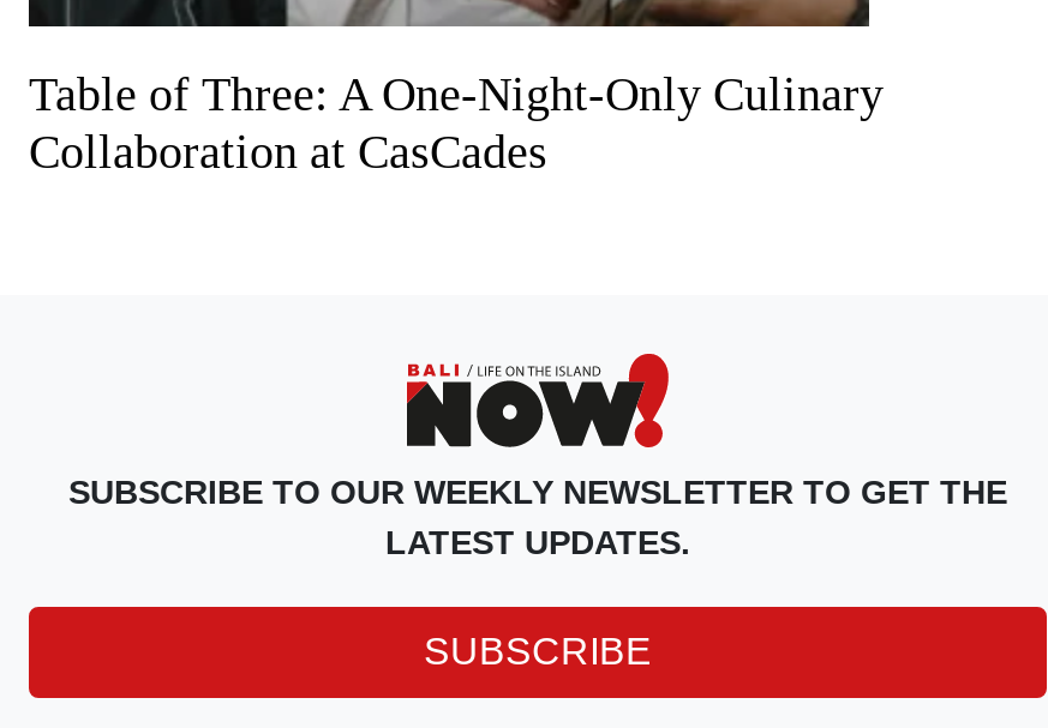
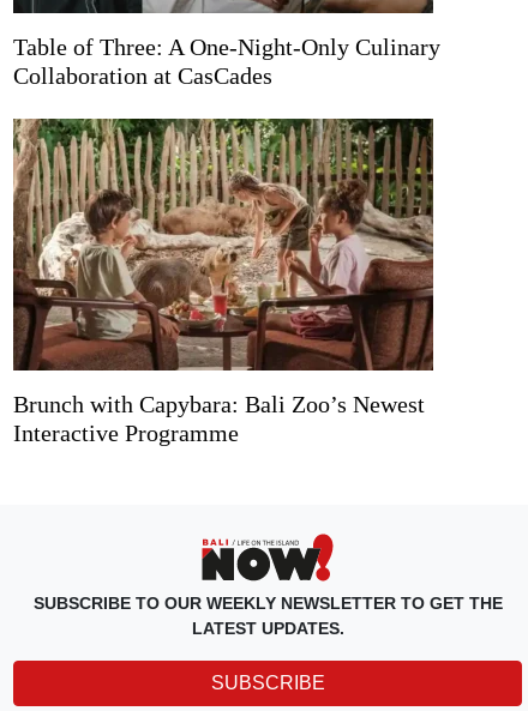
none -> [12,118,434,446] [image] | Brunch with Capybara: Bali Zoo’s Newest | Interactive Programme

